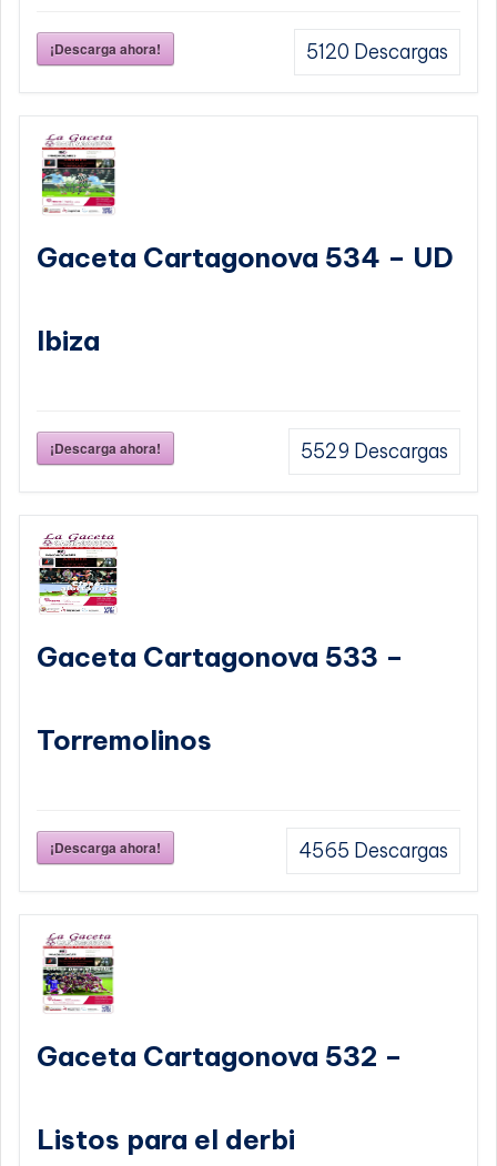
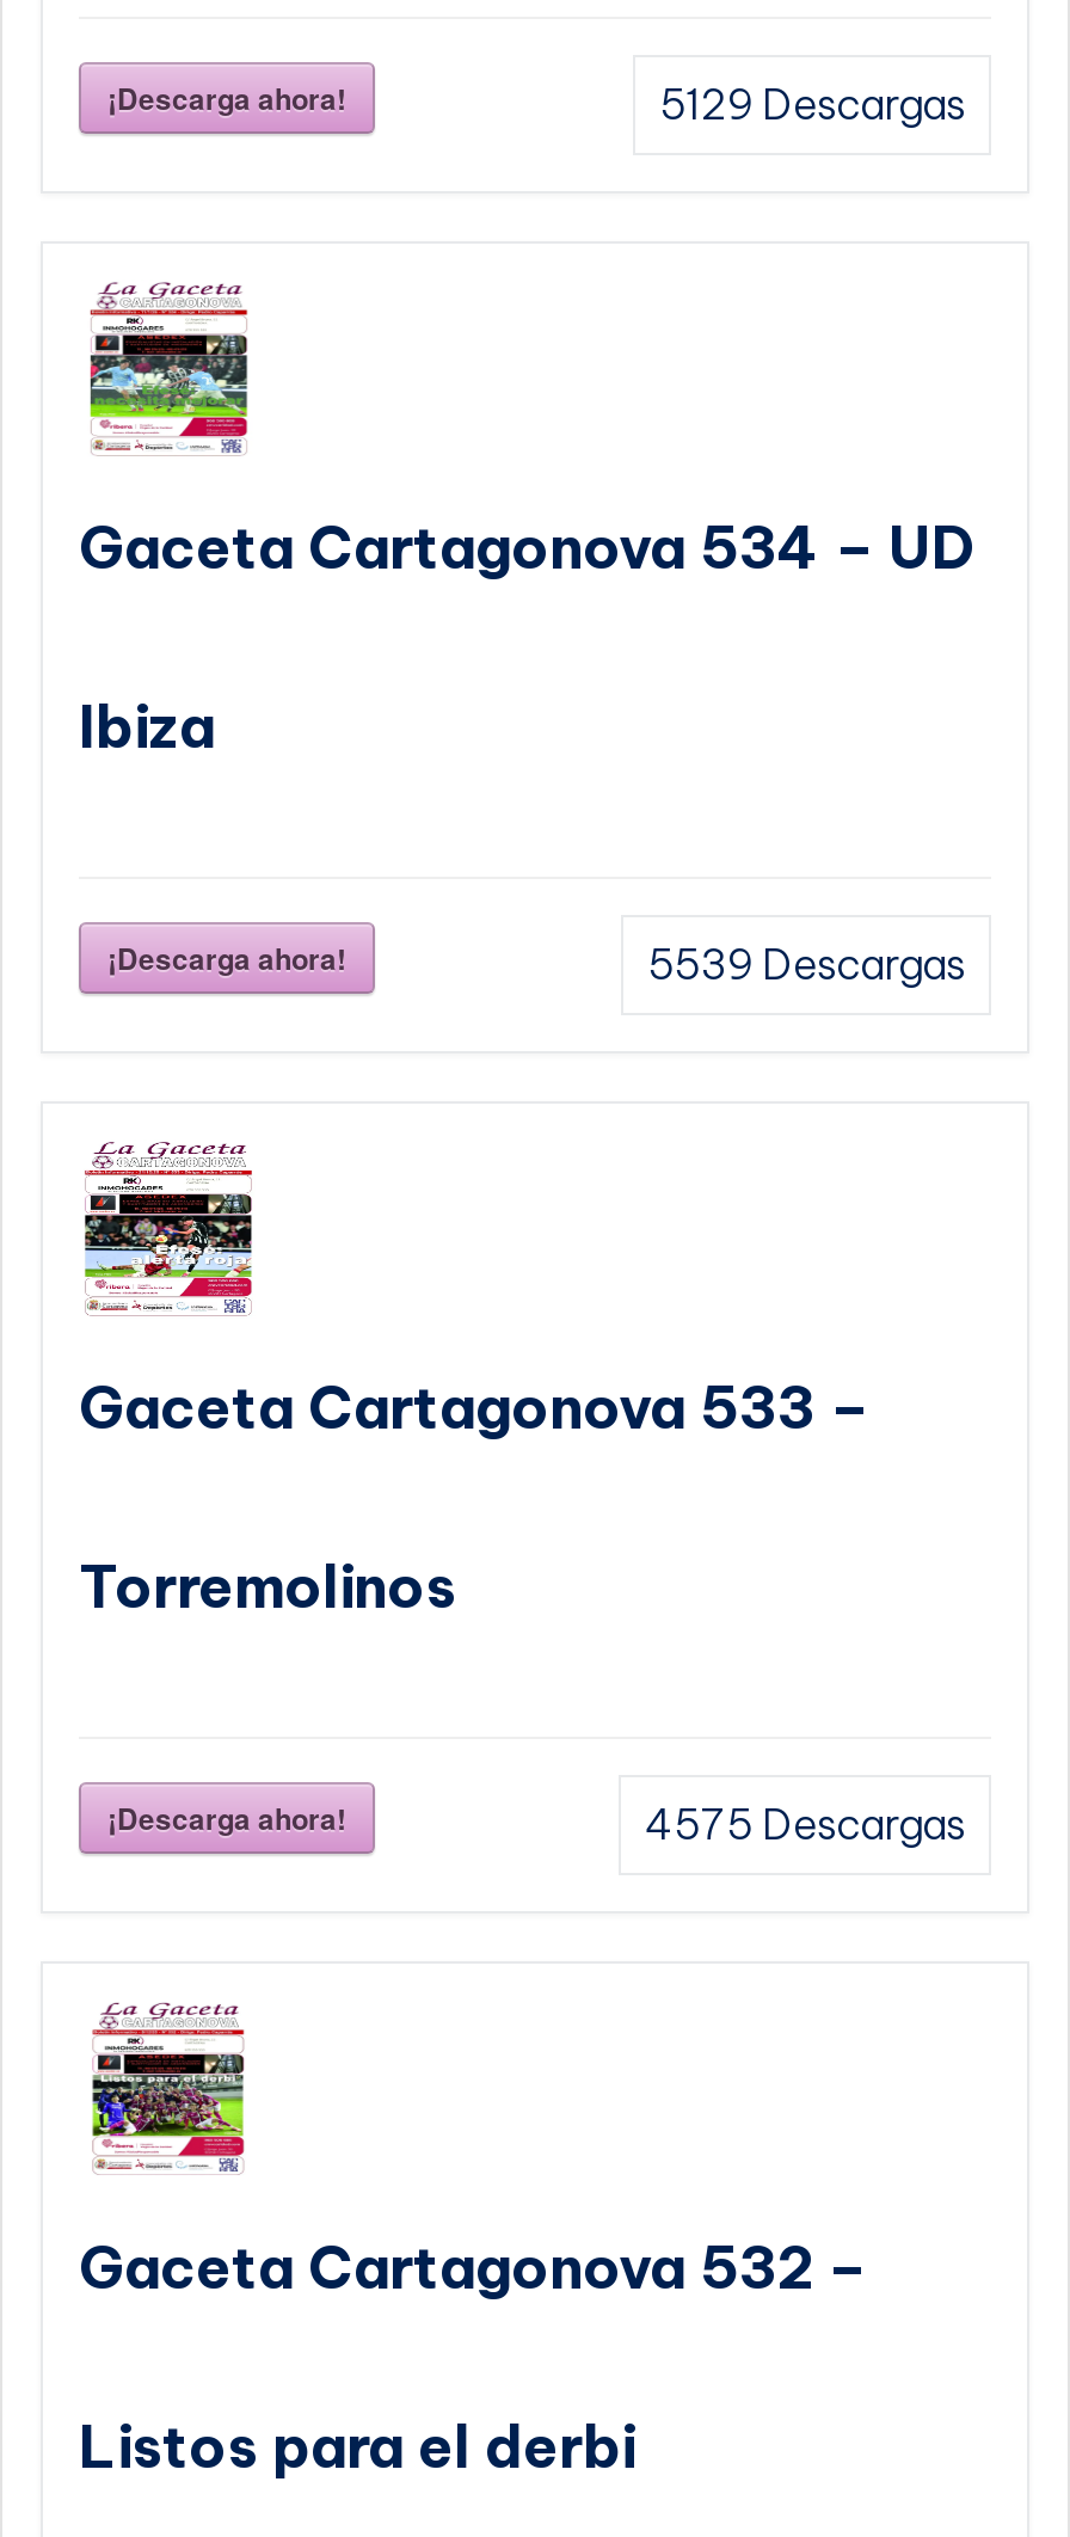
[306,40,448,65] 5120 Descargas -> [659,79,965,132] 5129 Descargas
[301,440,448,464] 5529 Descargas -> [647,939,965,992] 5539 Descargas
[298,839,448,863] 4565 Descargas -> [645,1799,965,1852] 4575 Descargas

